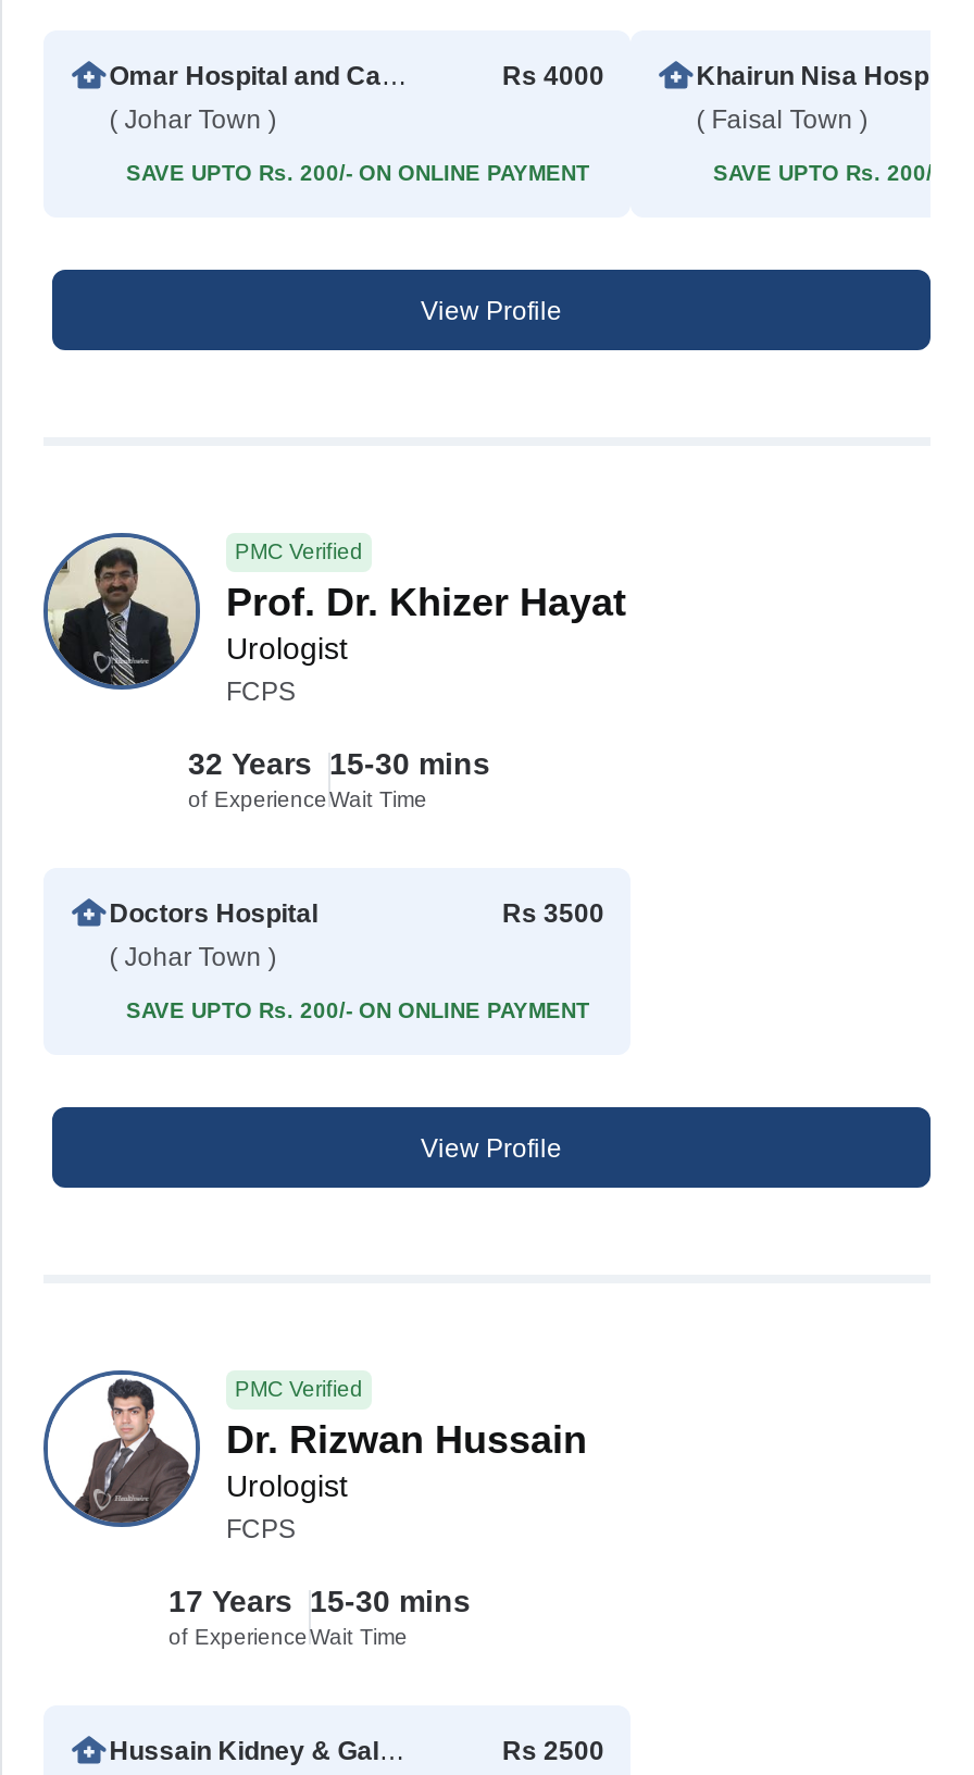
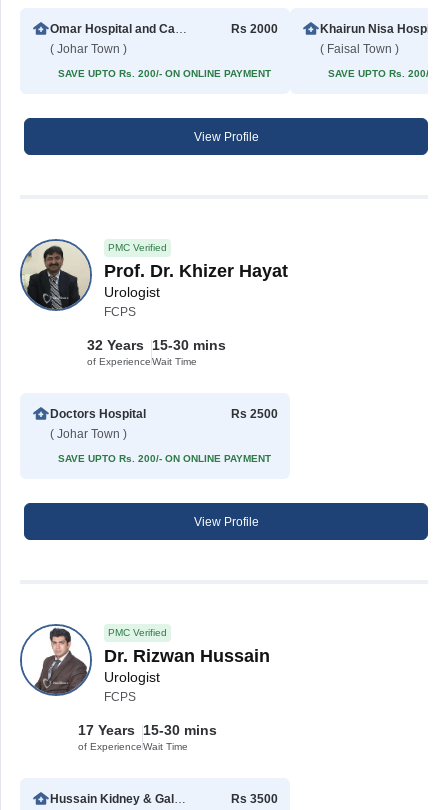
[502,61,604,91] Rs 4000 -> [231,22,278,36] Rs 2000
[502,898,604,929] Rs 3500 -> [231,407,278,421] Rs 2500
[502,1736,604,1766] Rs 2500 -> [231,792,278,806] Rs 3500

